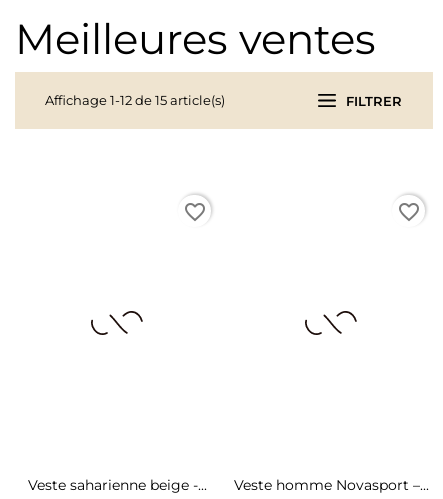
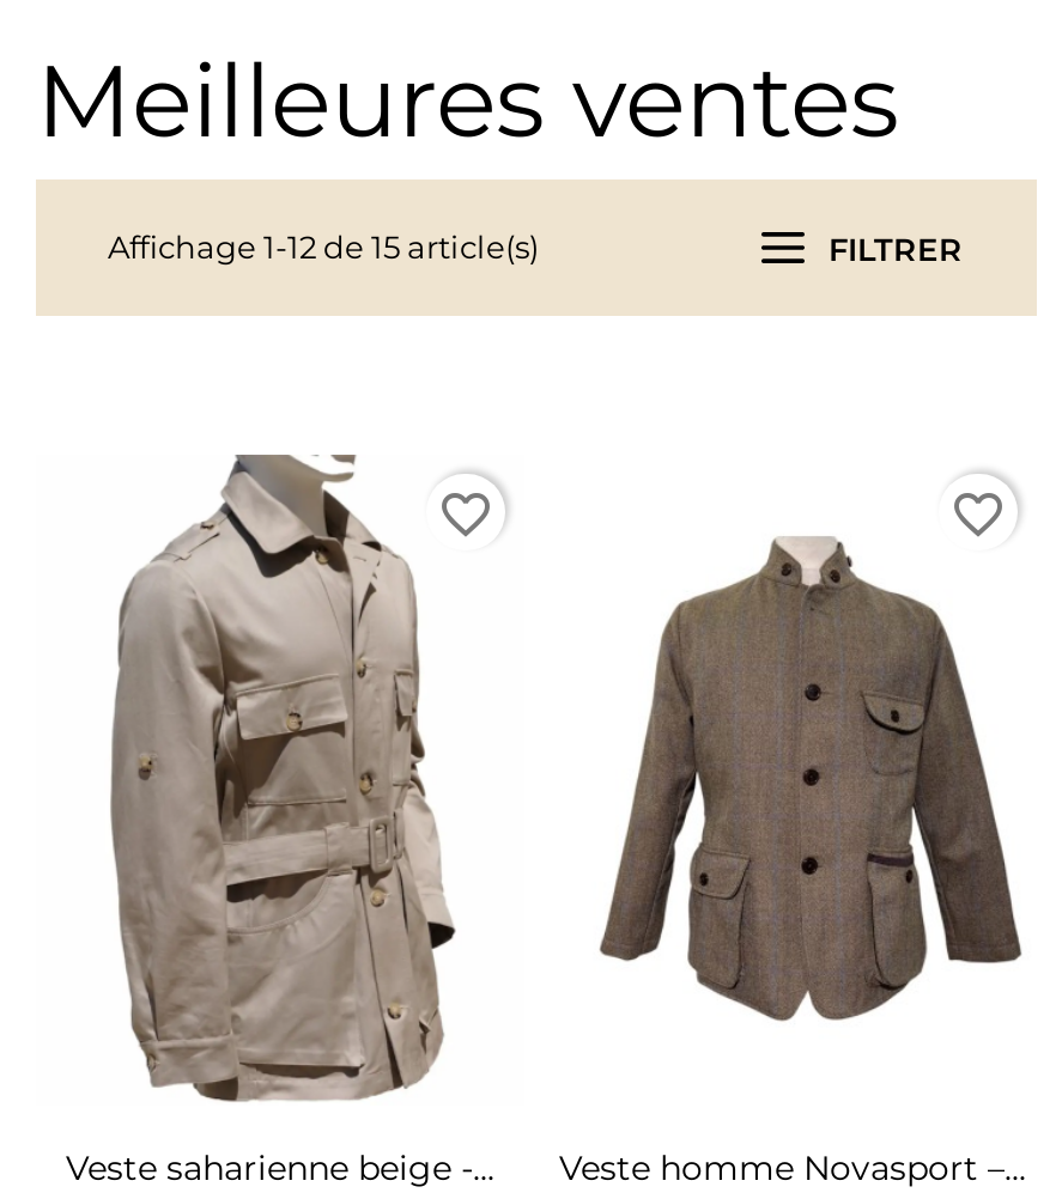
none -> [108,452,457,1103] [image]
none -> [599,536,1022,1024] [image]

